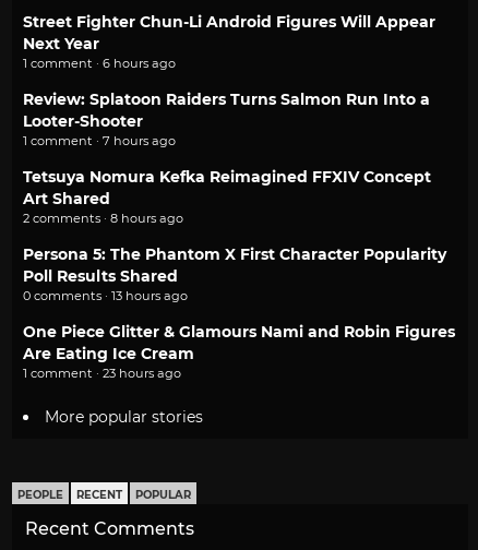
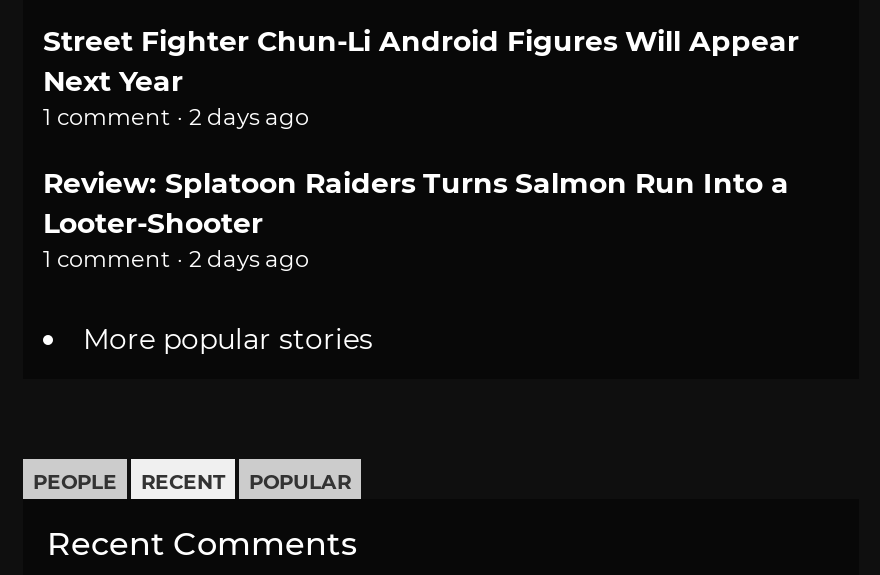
[23,56,176,71] 1 comment · 6 hours ago -> [43,103,309,131] 1 comment · 2 days ago
[23,133,455,381] 1 comment · 7 hours ago | Tetsuya Nomura Kefka Reimagined FFXIV Concept | Art Shared | 2 comments · 8 hours ago | Persona 5: The Phantom X First Character Popularity | Poll Results Shared | 0 comments · 13 hours ago | One Piece Glitter & Glamours Nami and Robin Figures | Are Eating Ice Cream | 1 comment · 23 hours ago -> [43,245,309,273] 1 comment · 2 days ago

